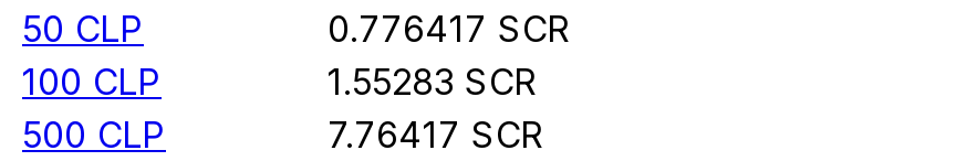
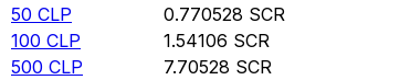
[328,6,571,50] 0.776417 SCR -> [164,3,285,25] 0.770528 SCR
[328,59,538,103] 1.55283 SCR -> [164,29,270,51] 1.54106 SCR
[328,112,544,156] 7.76417 SCR -> [164,56,272,78] 7.70528 SCR

